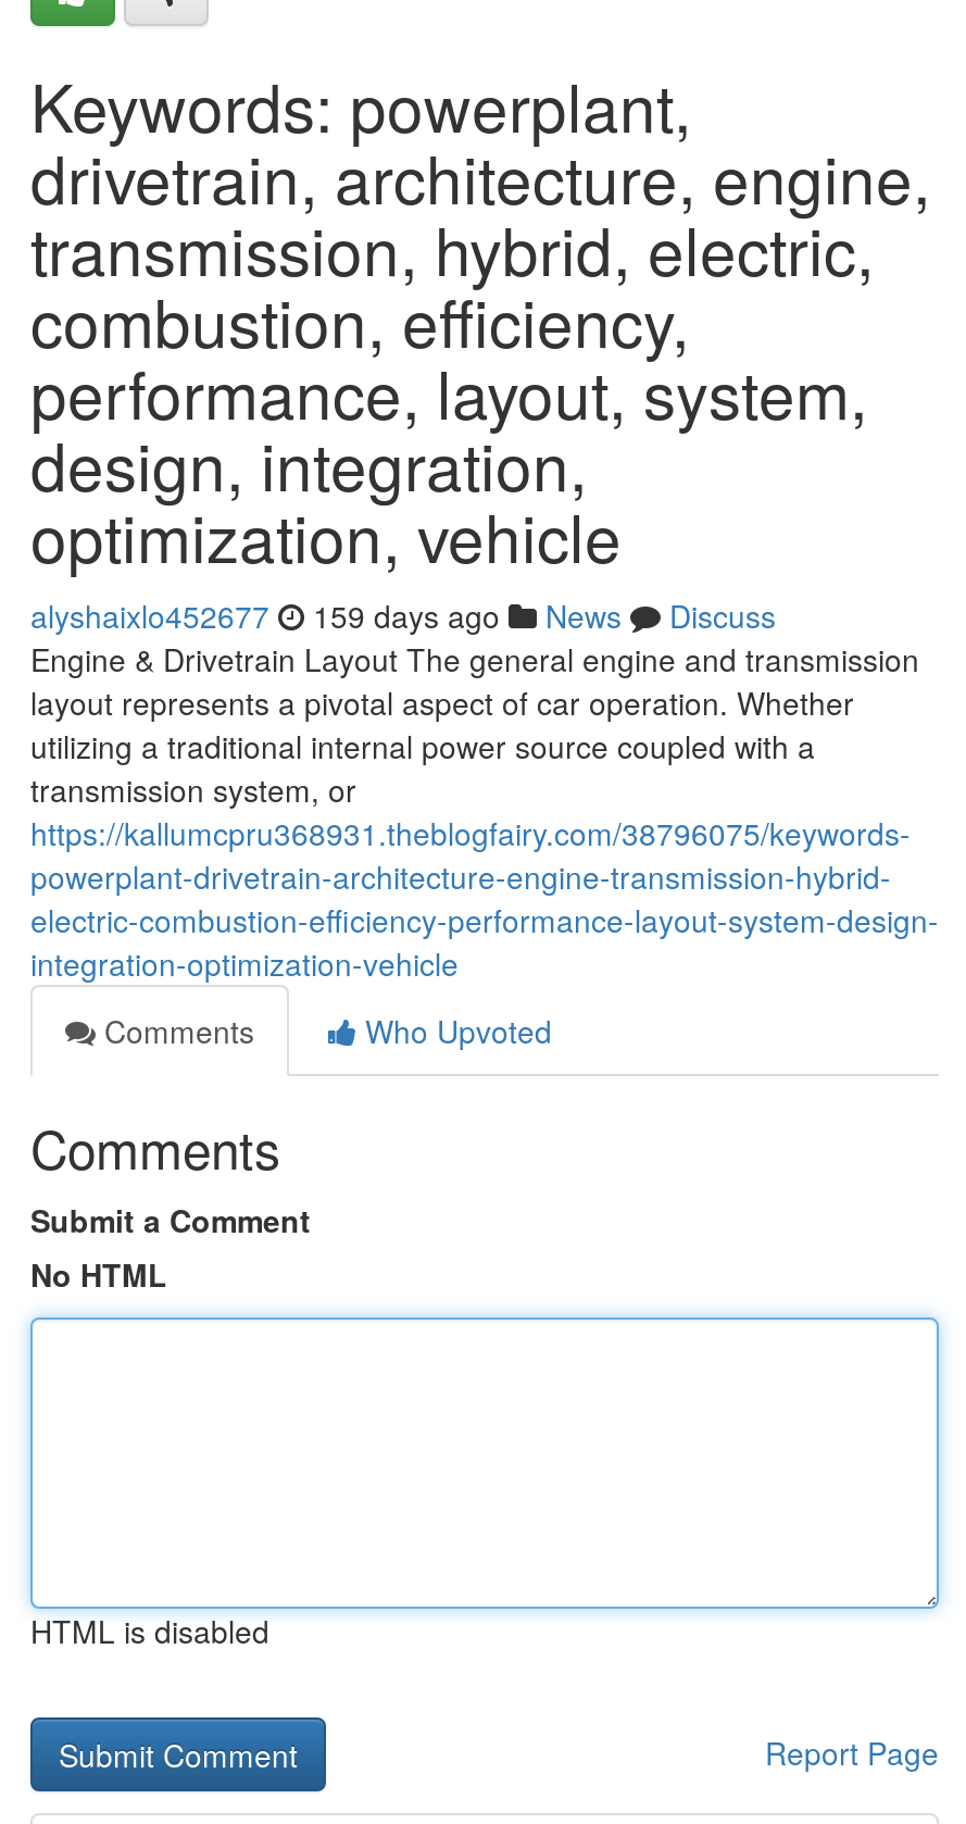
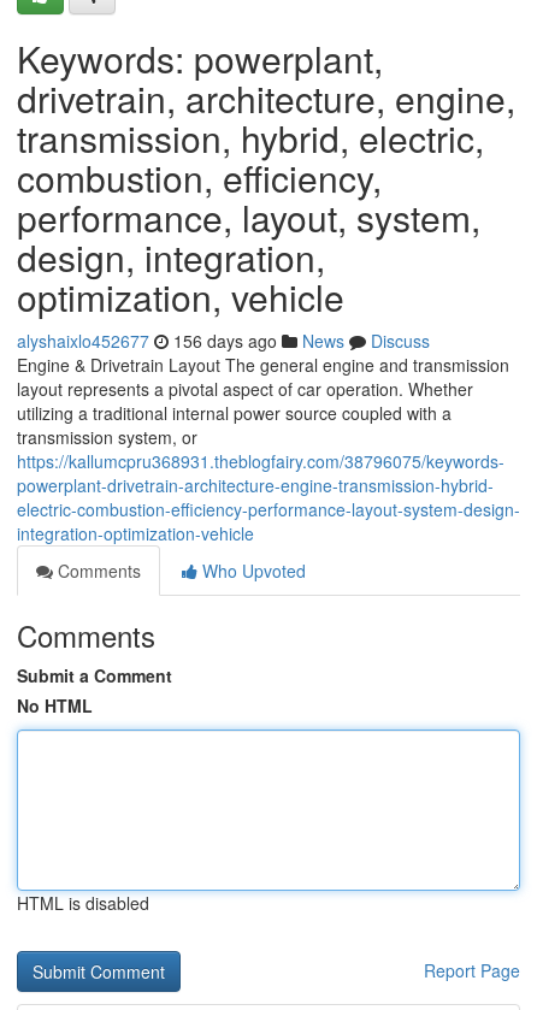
[30,594,776,637] alyshaixlo452677 159 days ago News Discuss -> [17,329,430,353] alyshaixlo452677 156 days ago News Discuss

